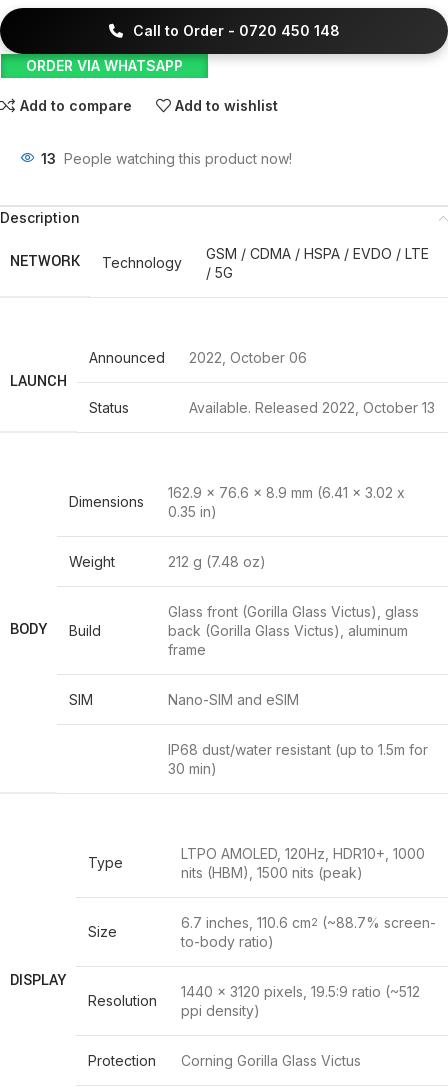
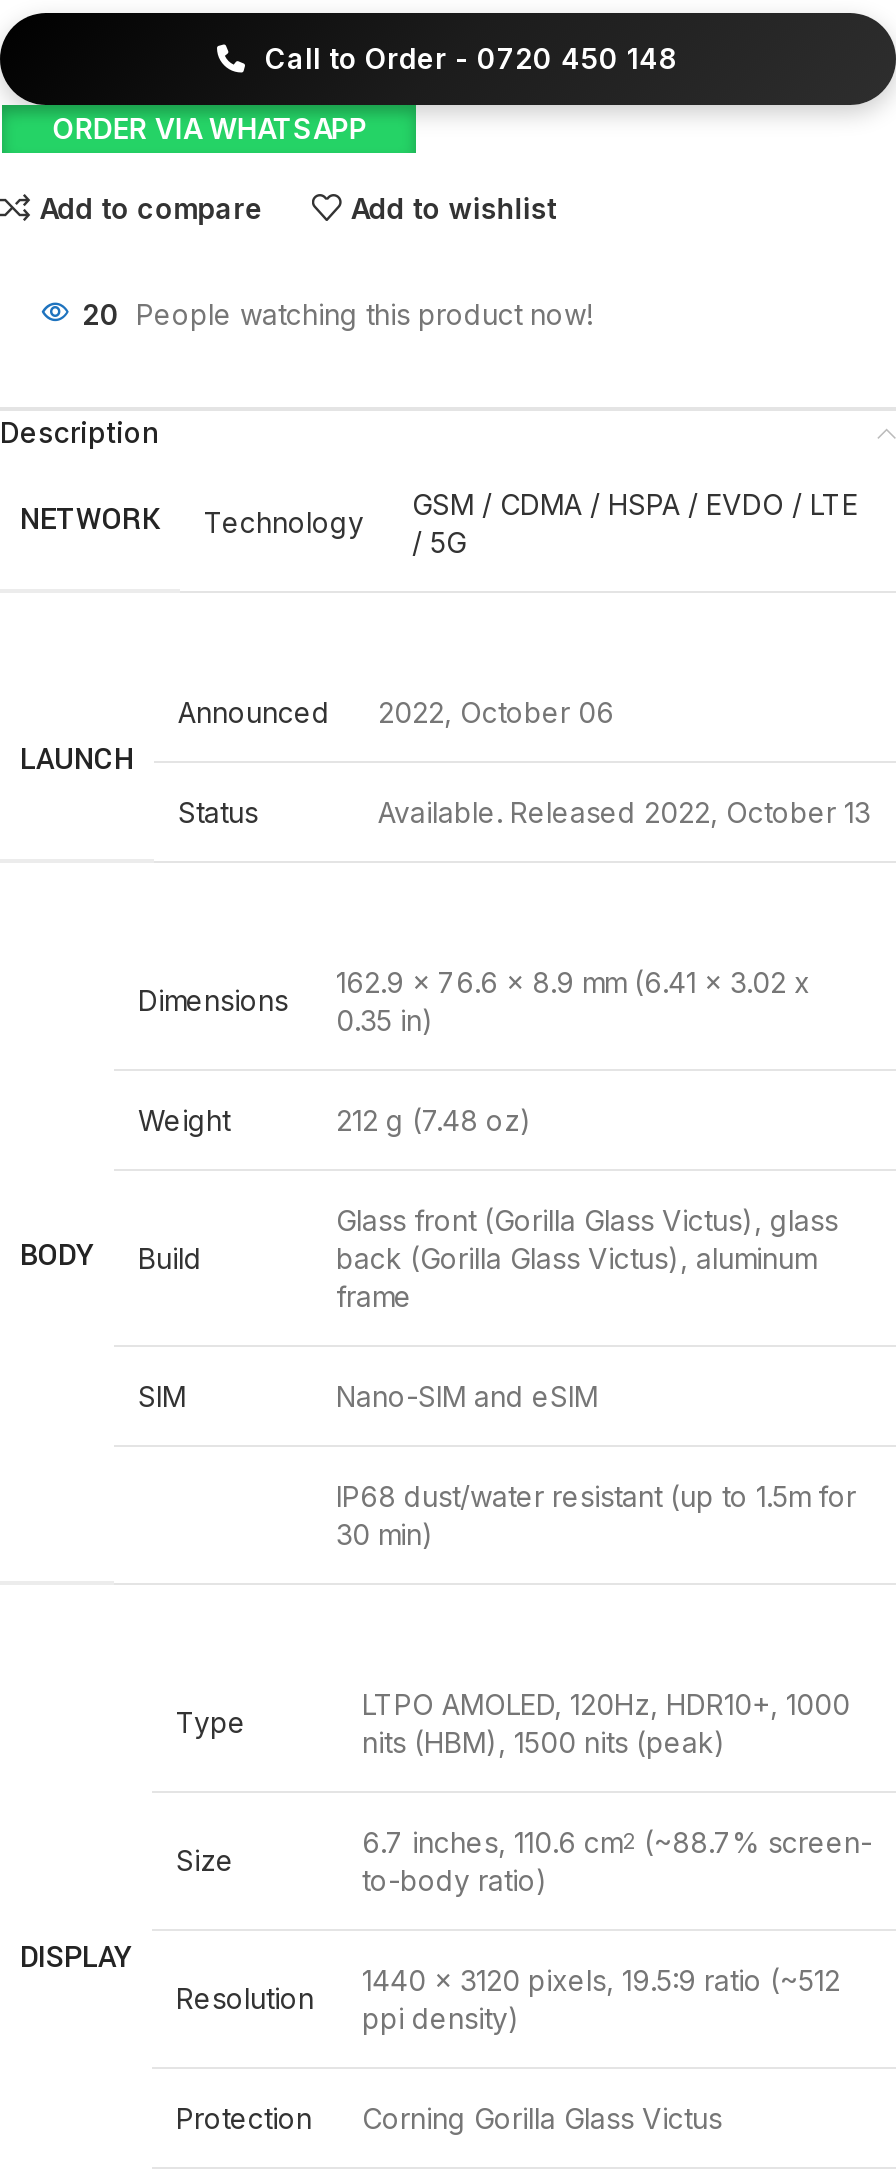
[41,150,292,167] 13 People watching this product now! -> [82,298,592,332] 20 People watching this product now!

